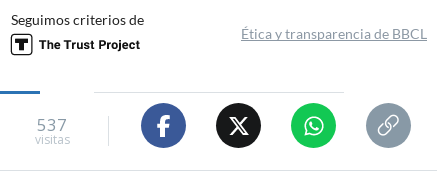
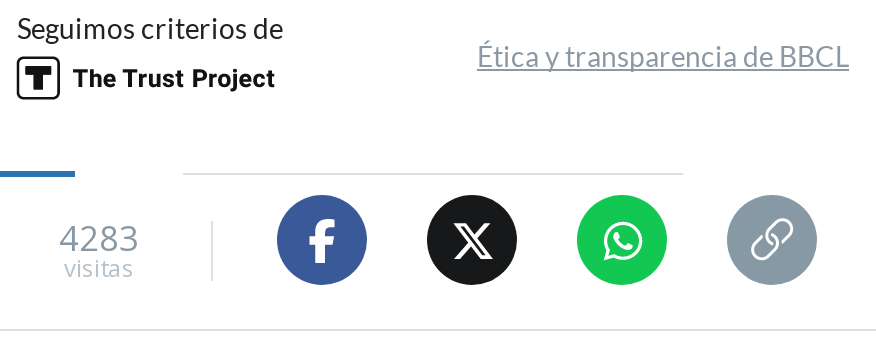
[37,113,67,136] 537 -> [59,214,139,260] 4283

